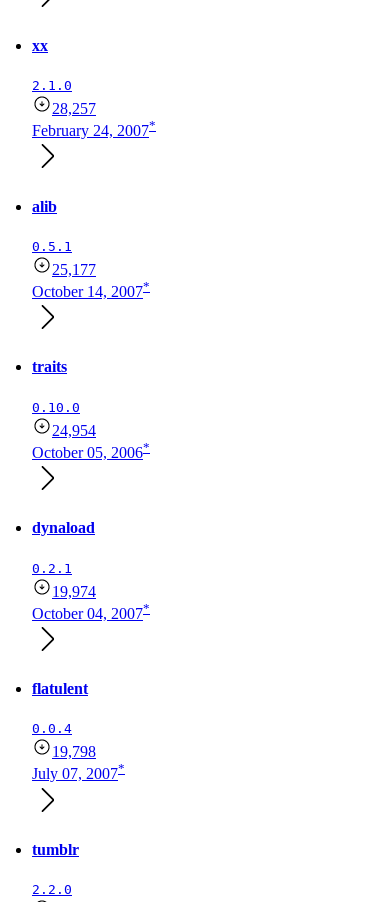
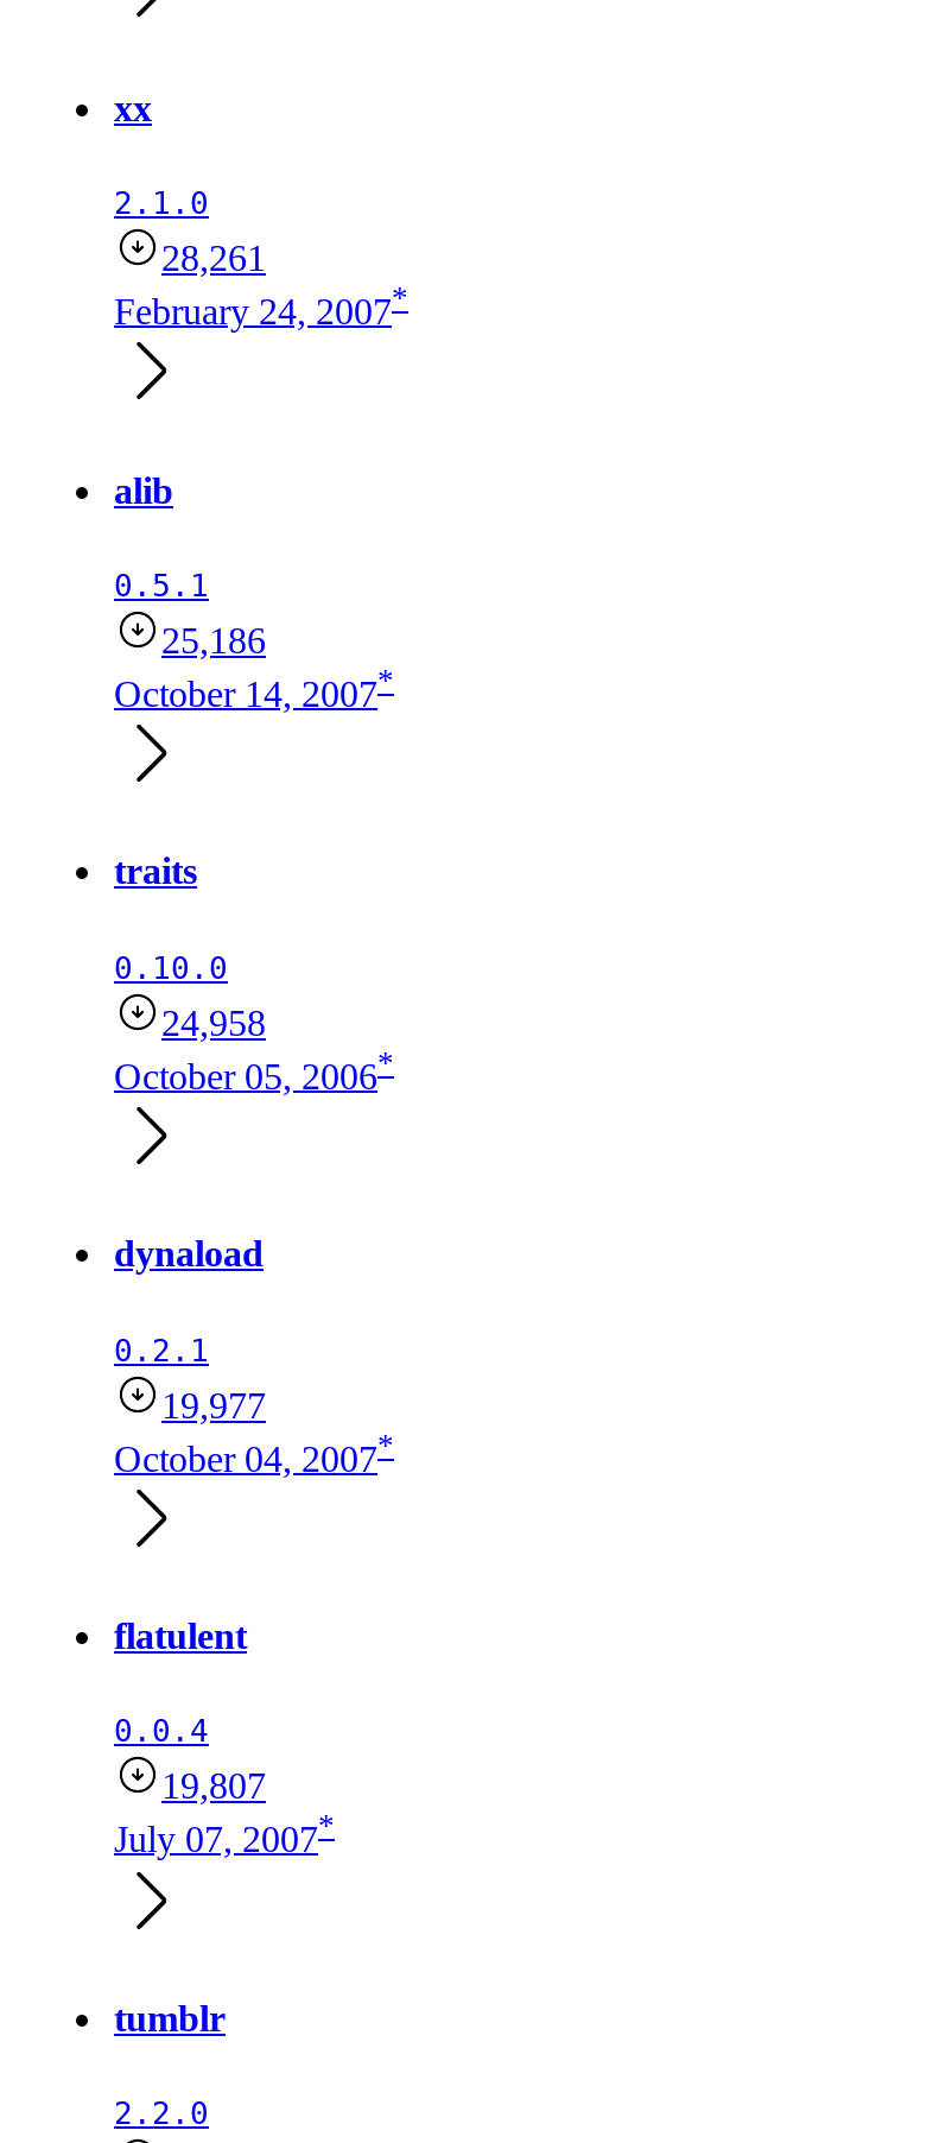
[52,100,96,117] 28,257 -> [161,237,266,278] 28,261
[52,261,96,278] 25,177 -> [161,620,266,660] 25,186
[52,422,96,439] 24,954 -> [161,1002,266,1042] 24,958
[52,582,96,599] 19,974 -> [161,1384,266,1424] 19,977
[52,743,96,760] 19,798 -> [161,1766,266,1807] 19,807

